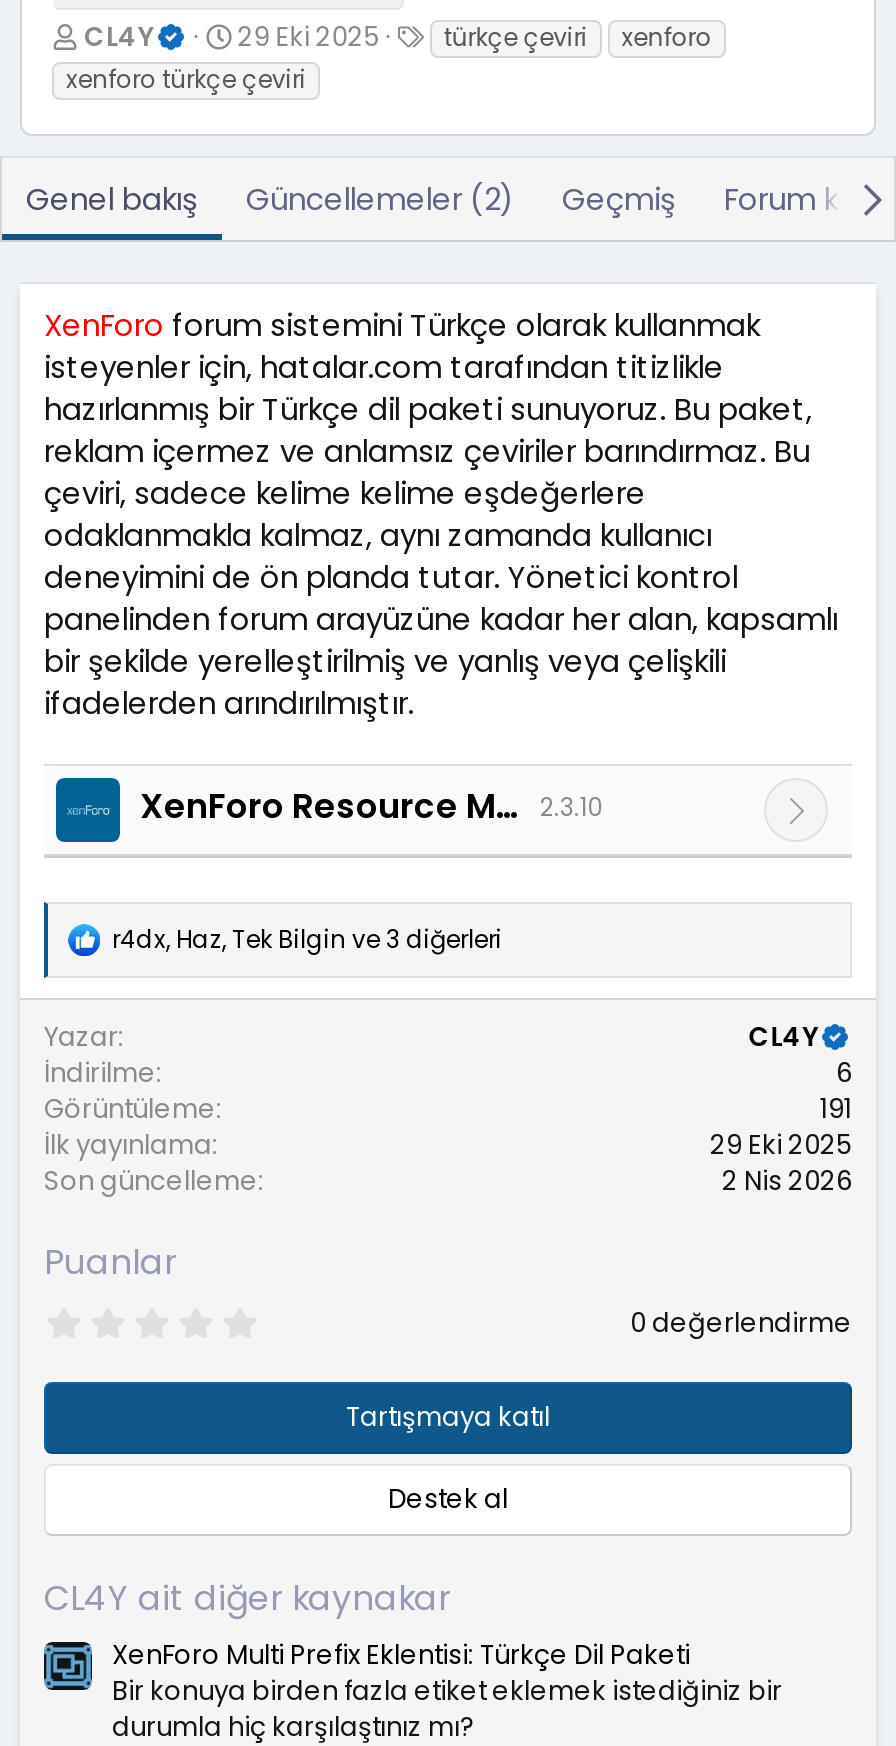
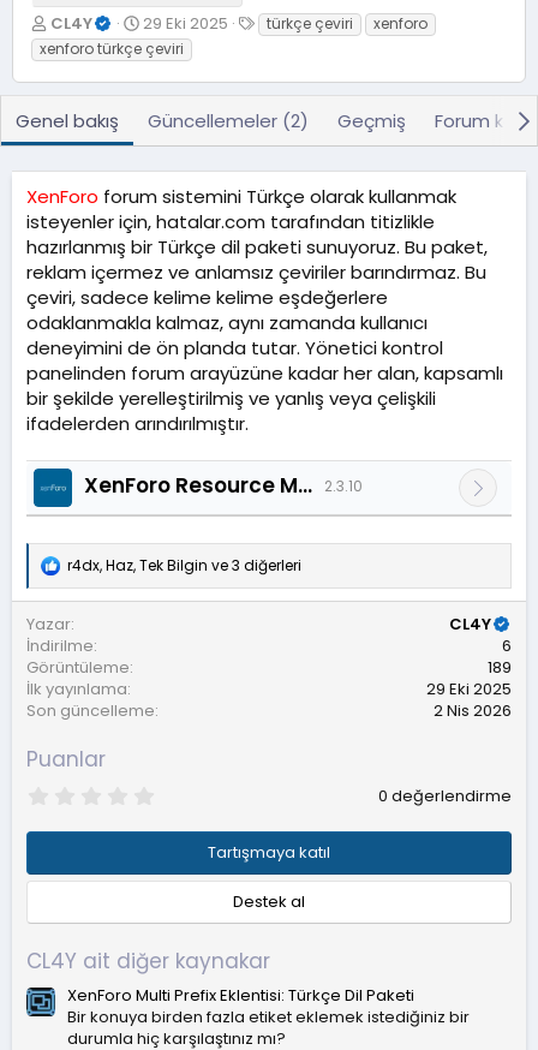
[820,1091,852,1129] 191 -> [488,656,512,679] 189

